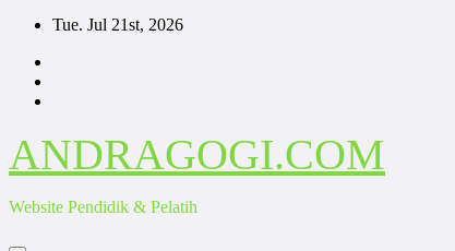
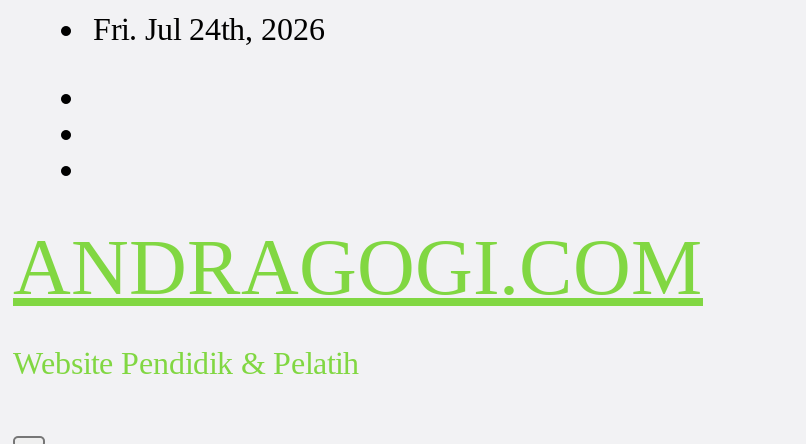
[52,15,183,34] Tue. Jul 21st, 2026 -> [93,12,325,46] Fri. Jul 24th, 2026

